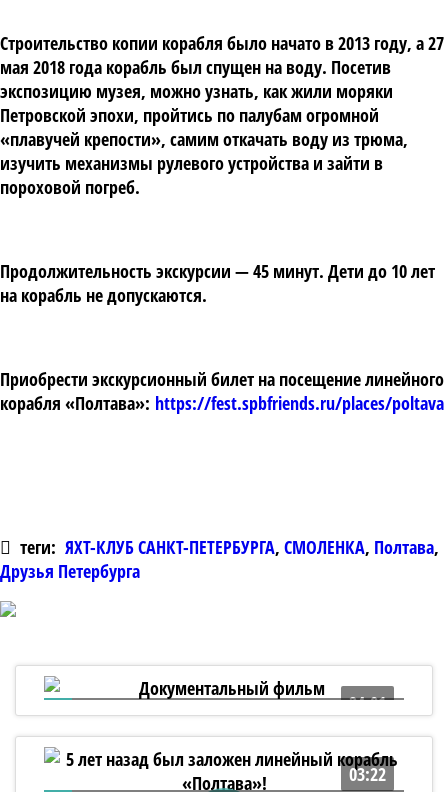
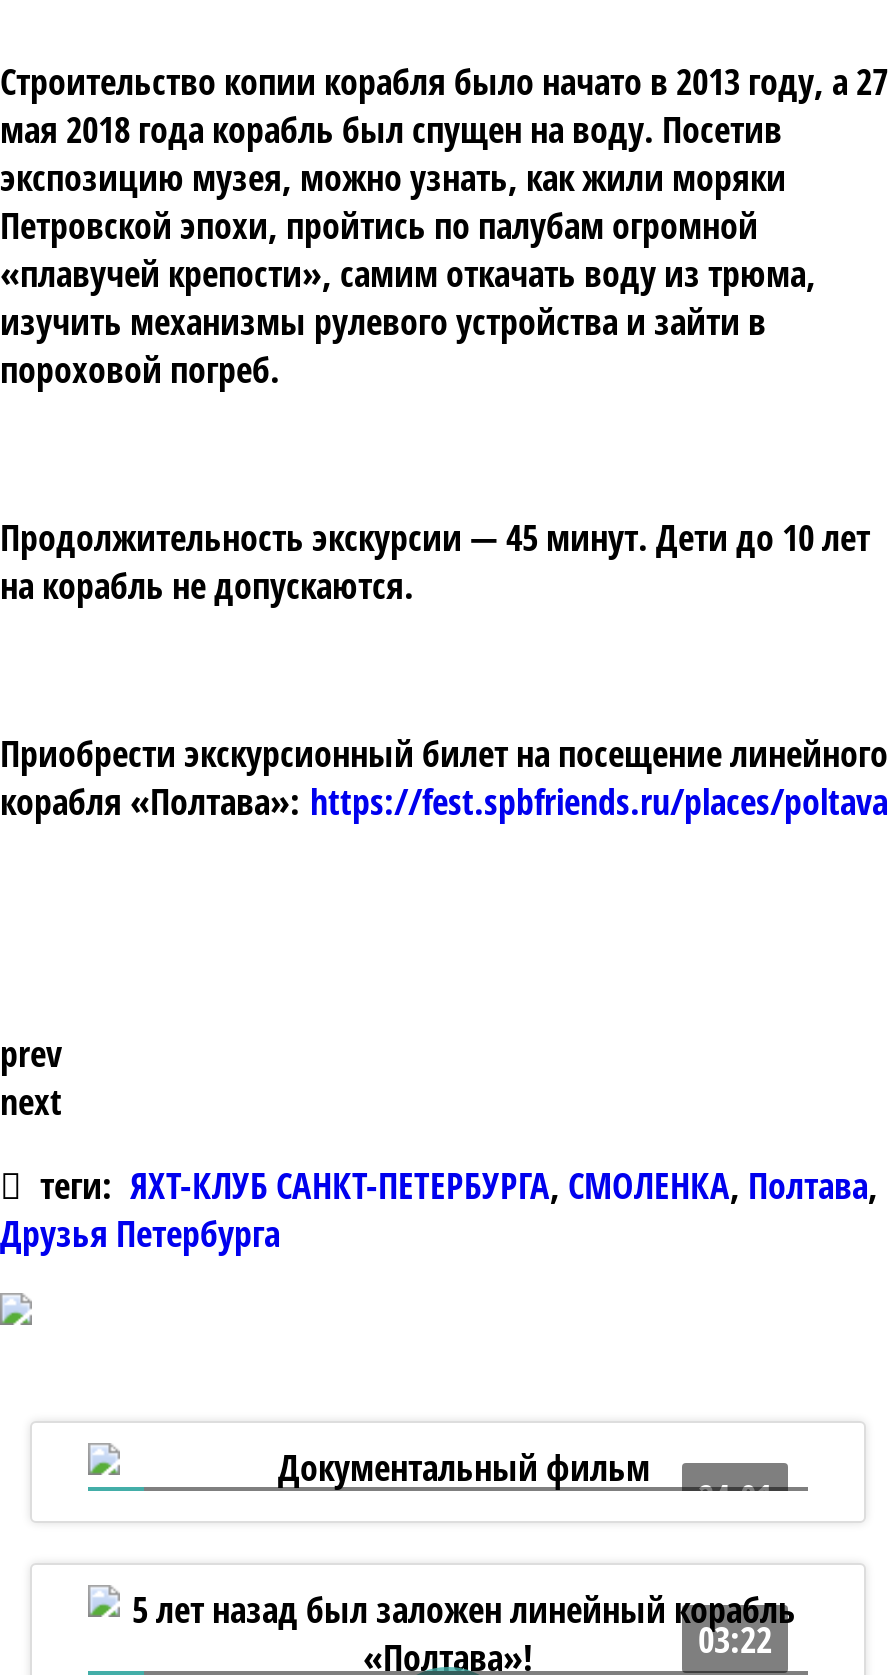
none -> [0,1029,62,1125] prev | next

